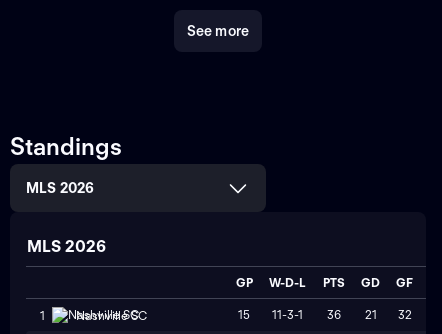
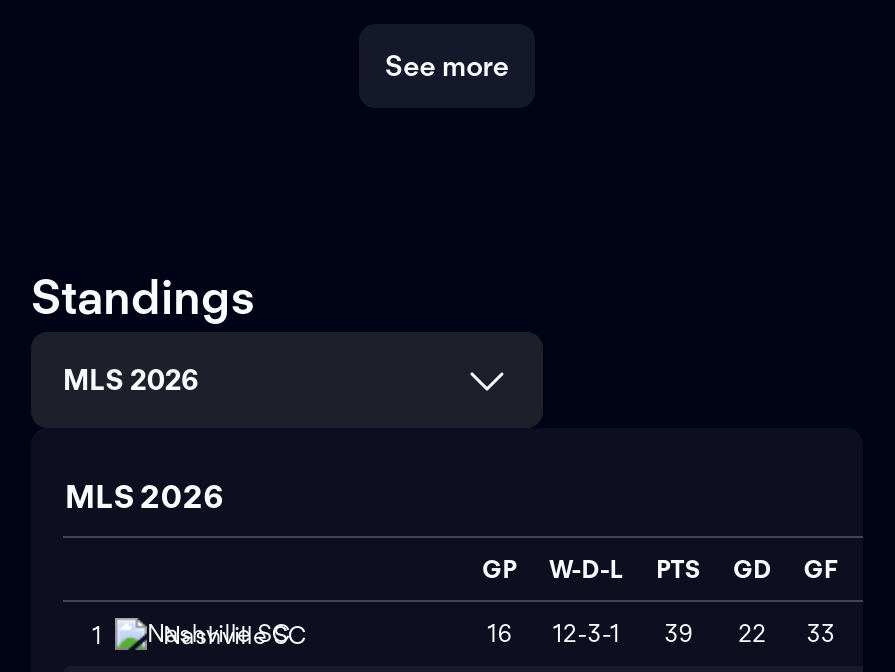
[238,307,250,322] 15 -> [487,618,512,648] 16
[272,307,304,322] 11-3-1 -> [553,618,620,648] 12-3-1
[327,307,341,322] 36 -> [664,618,693,648] 39
[365,307,377,322] 21 -> [738,618,767,648] 22
[398,307,412,322] 32 -> [807,618,835,648] 33

